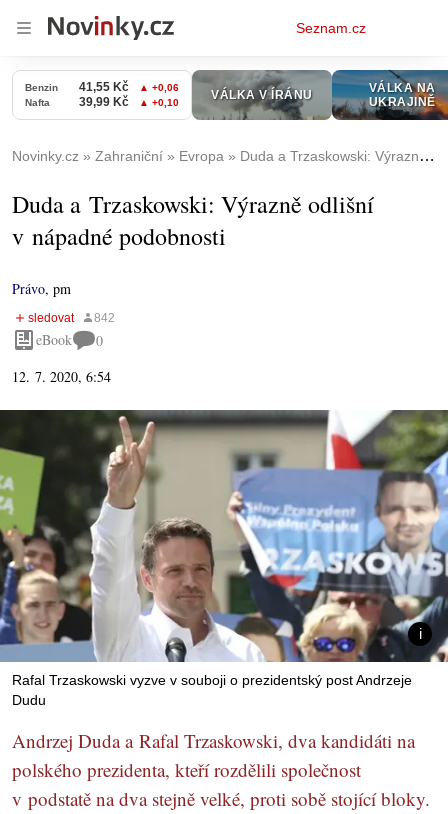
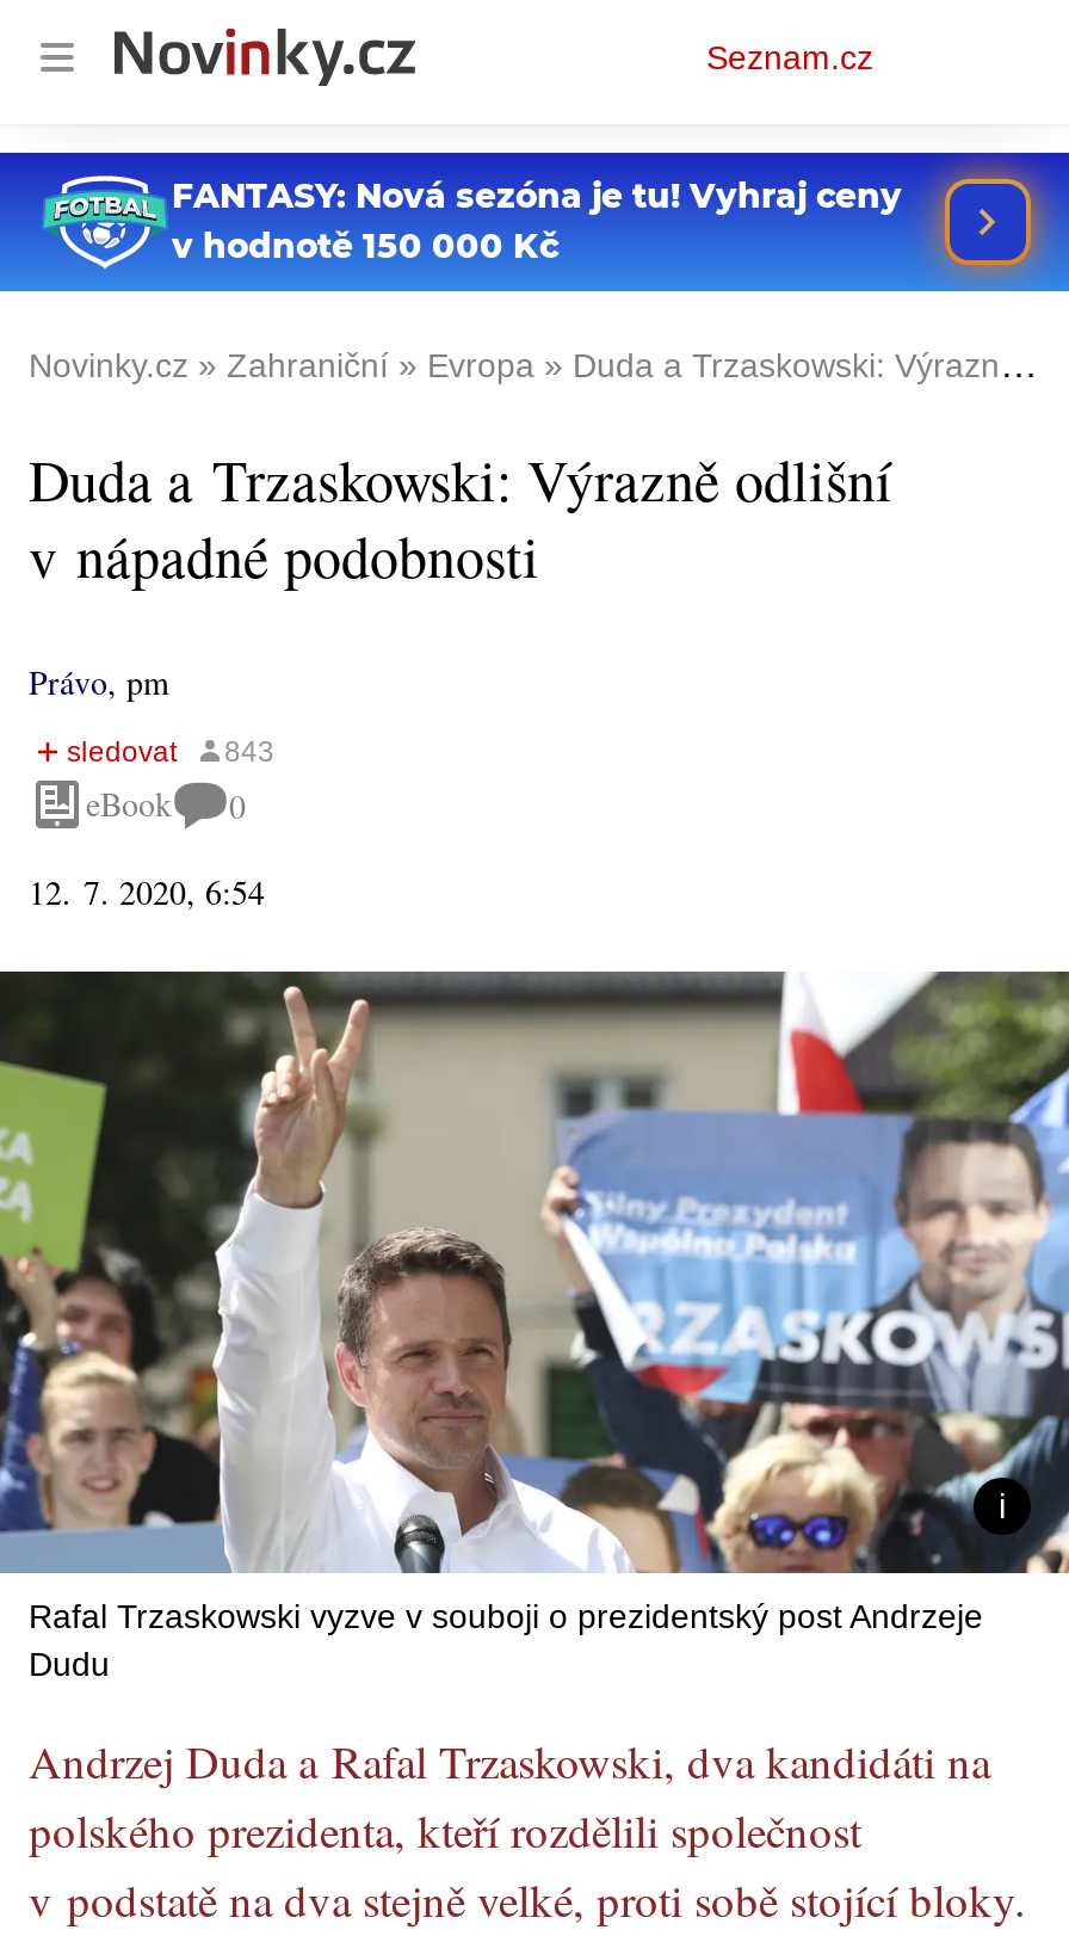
[3,68,445,125] [image] -> [7,150,1062,294] [image]

